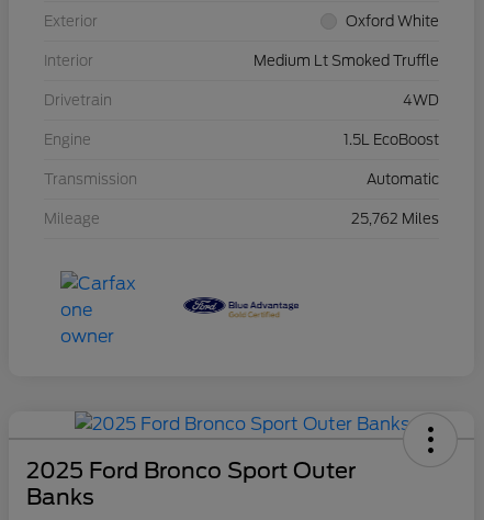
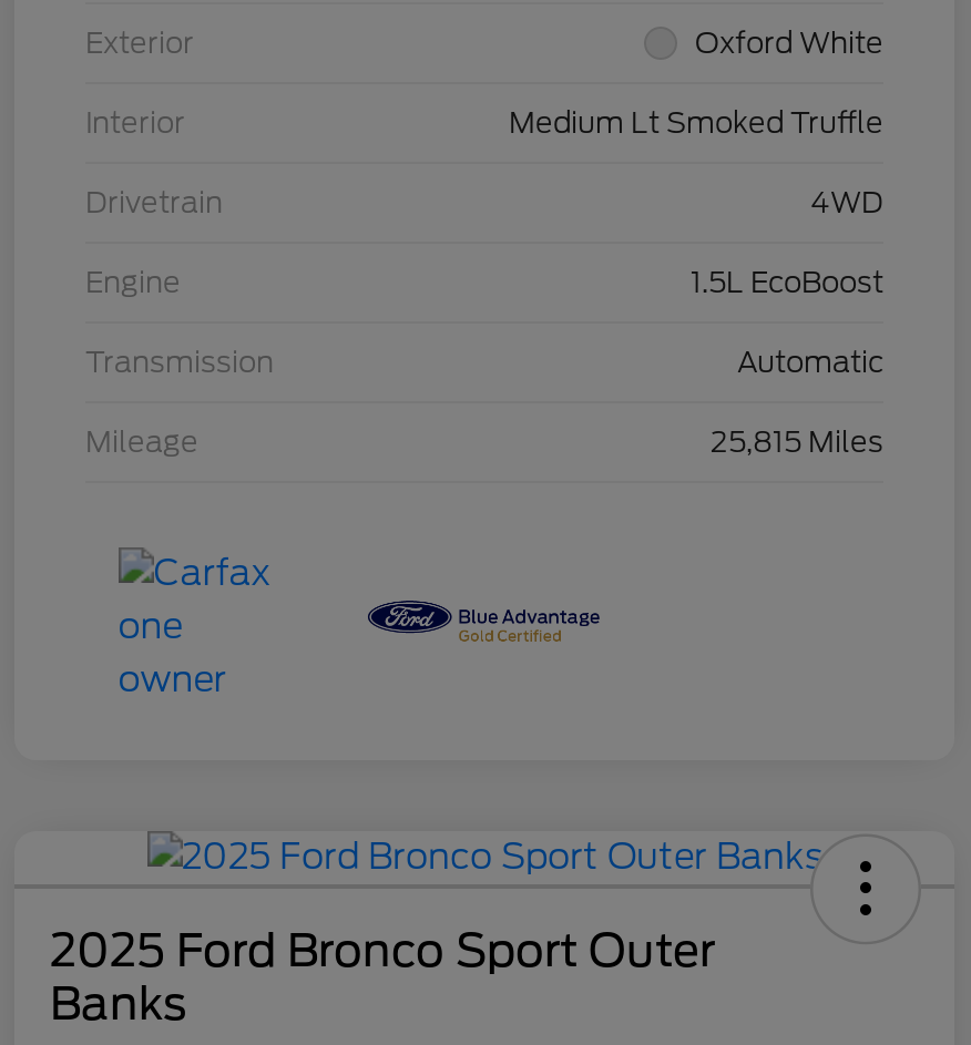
[351,211,439,227] 25,762 Miles -> [711,426,883,459] 25,815 Miles

